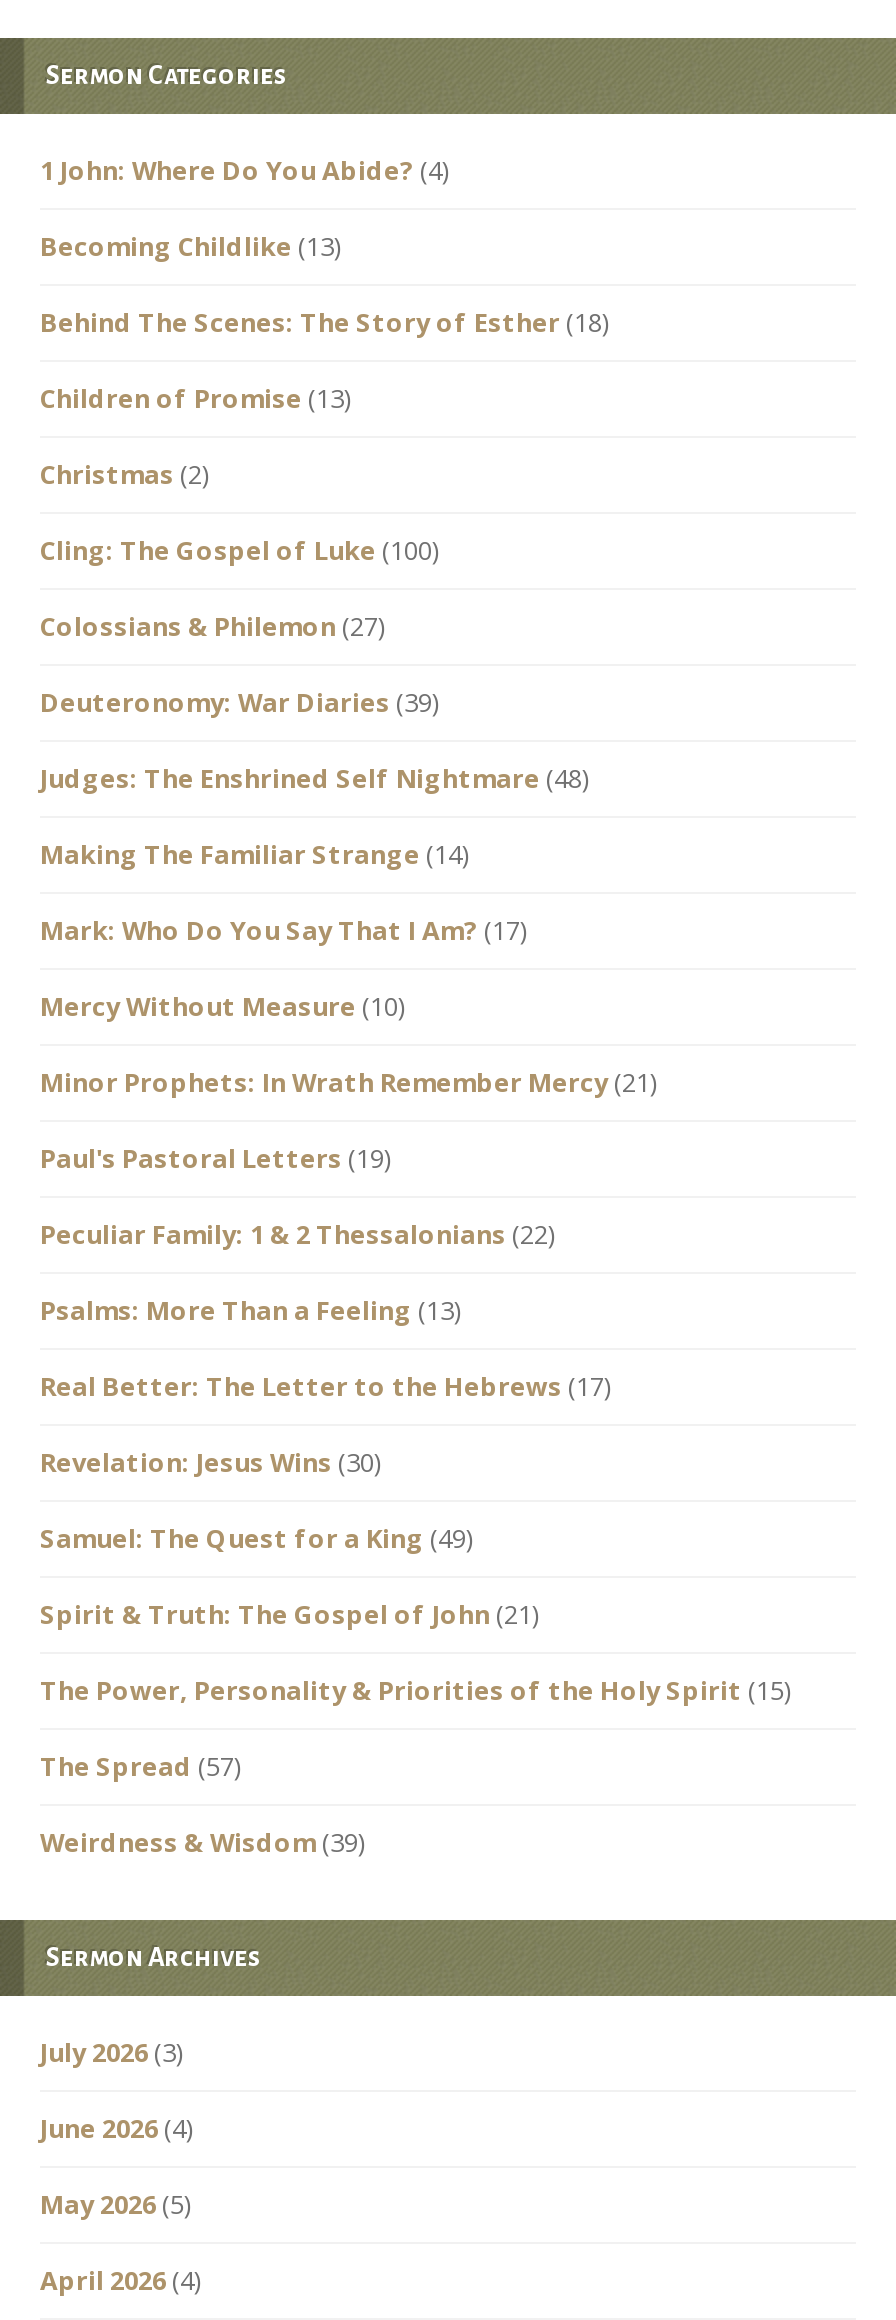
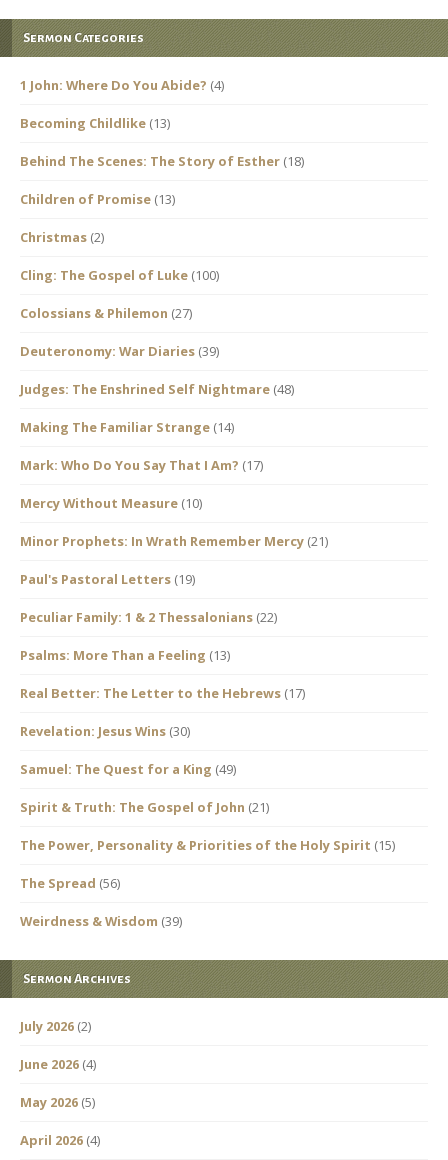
[40,1748,240,1784] The Spread (57) -> [20,874,120,892] The Spread (56)
[40,2034,182,2070] July 2026 (3) -> [20,1017,91,1035] July 2026 (2)

